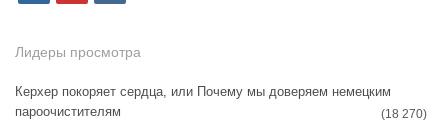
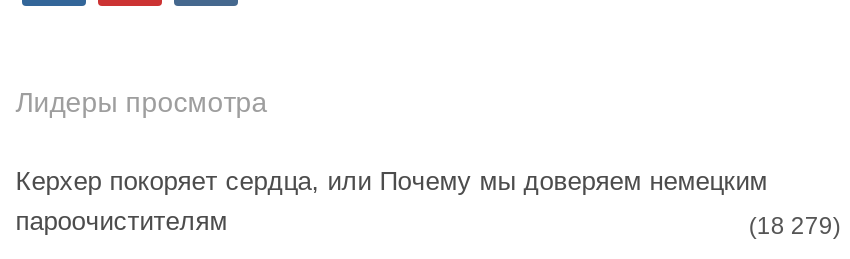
[381,107,427,121] (18 270) -> [749,213,841,241] (18 279)

